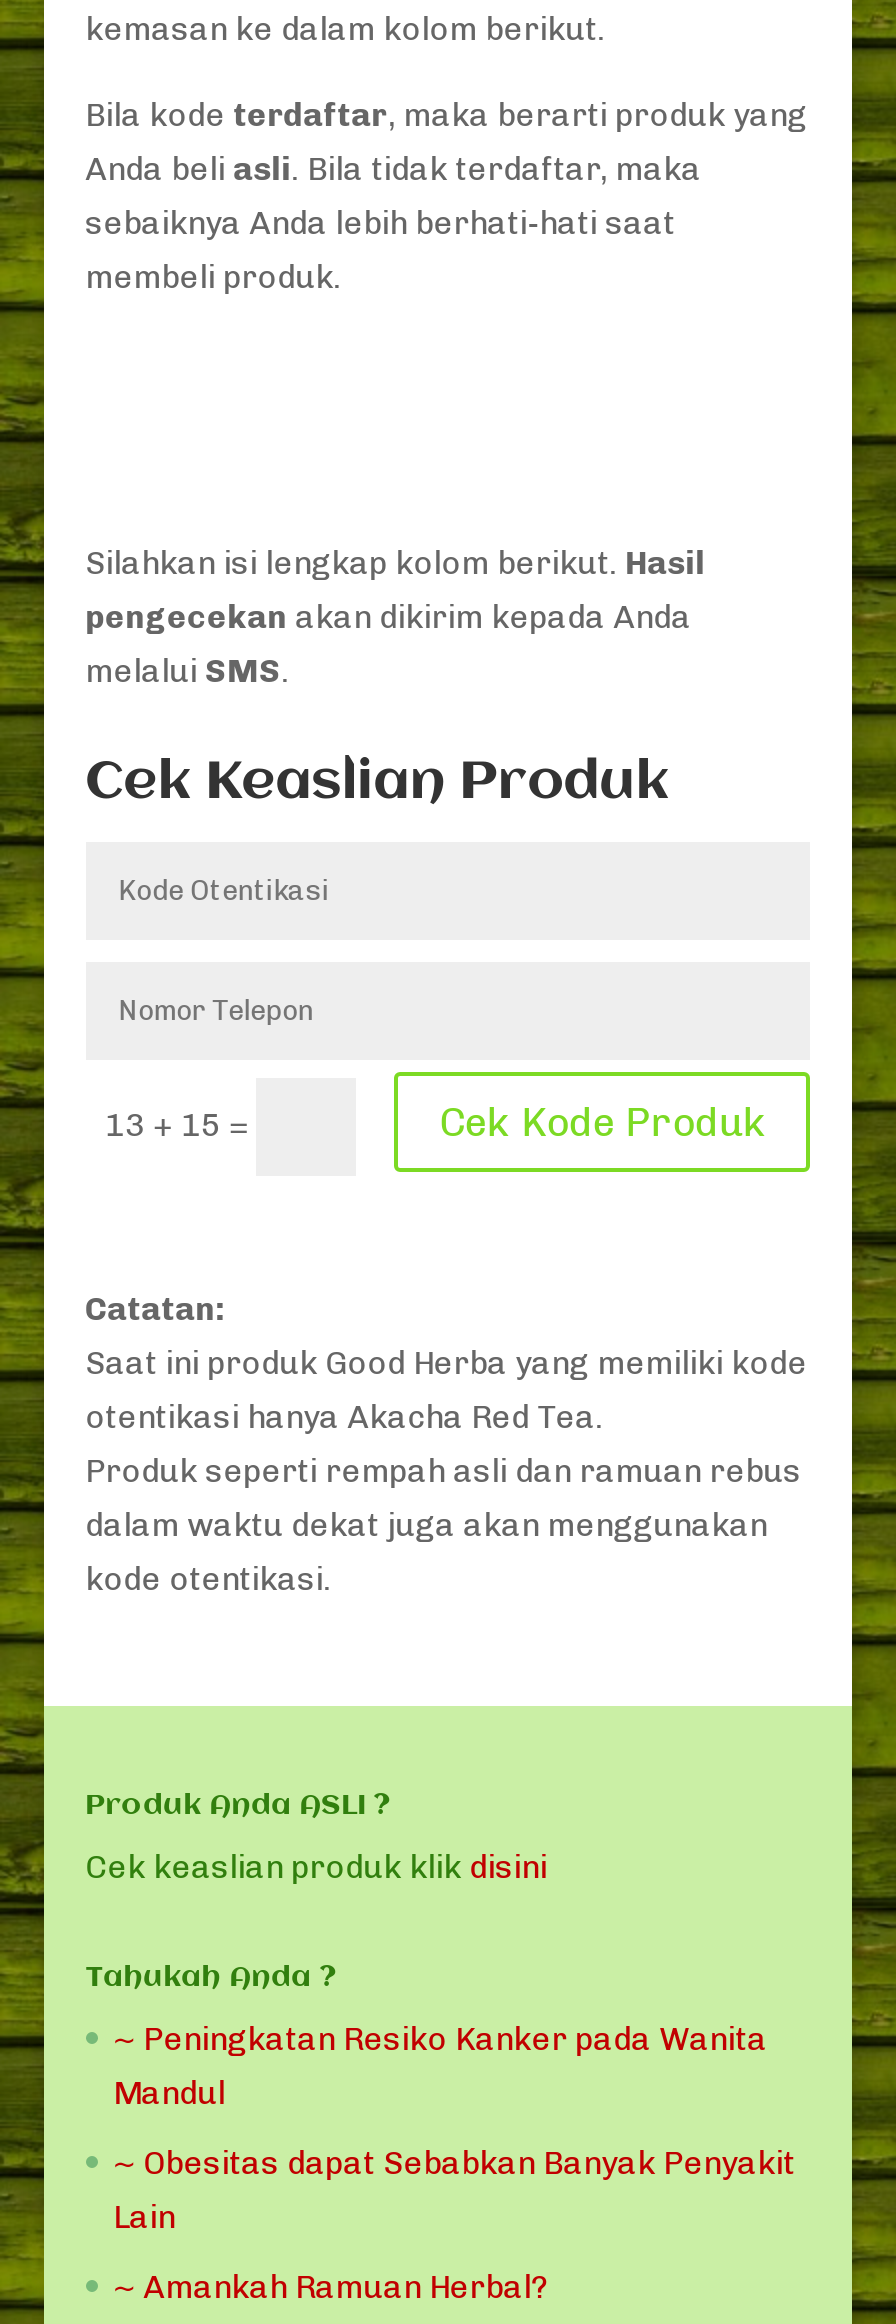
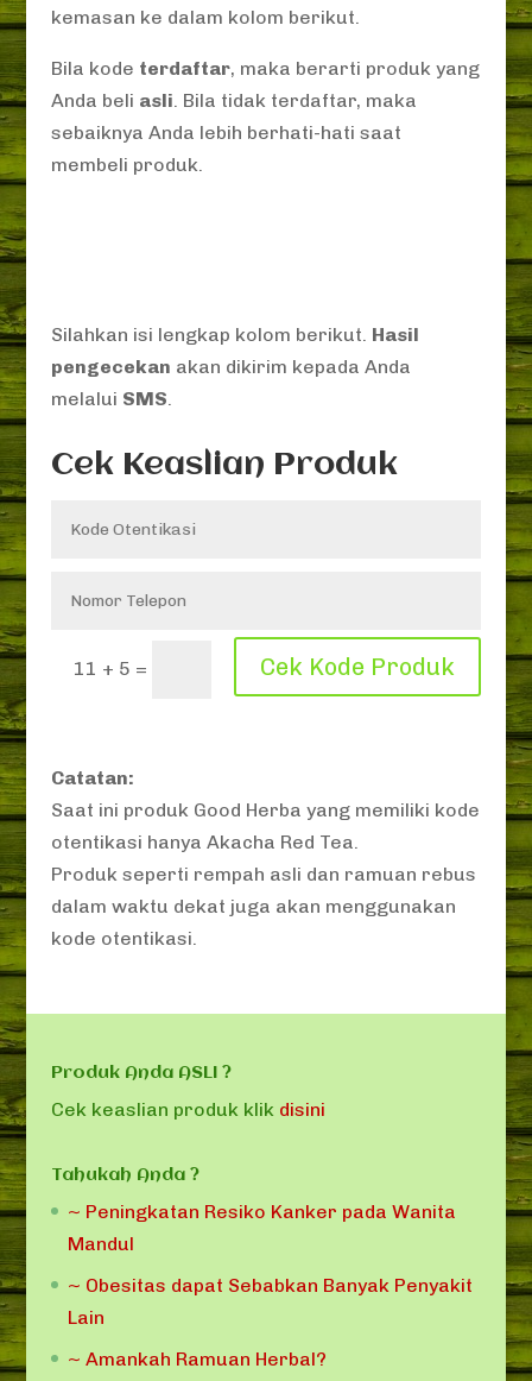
[105,1106,257,1144] 13 + 15 = -> [74,657,152,680] 11 + 5 =

